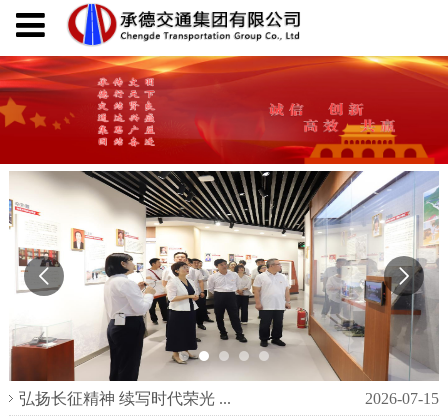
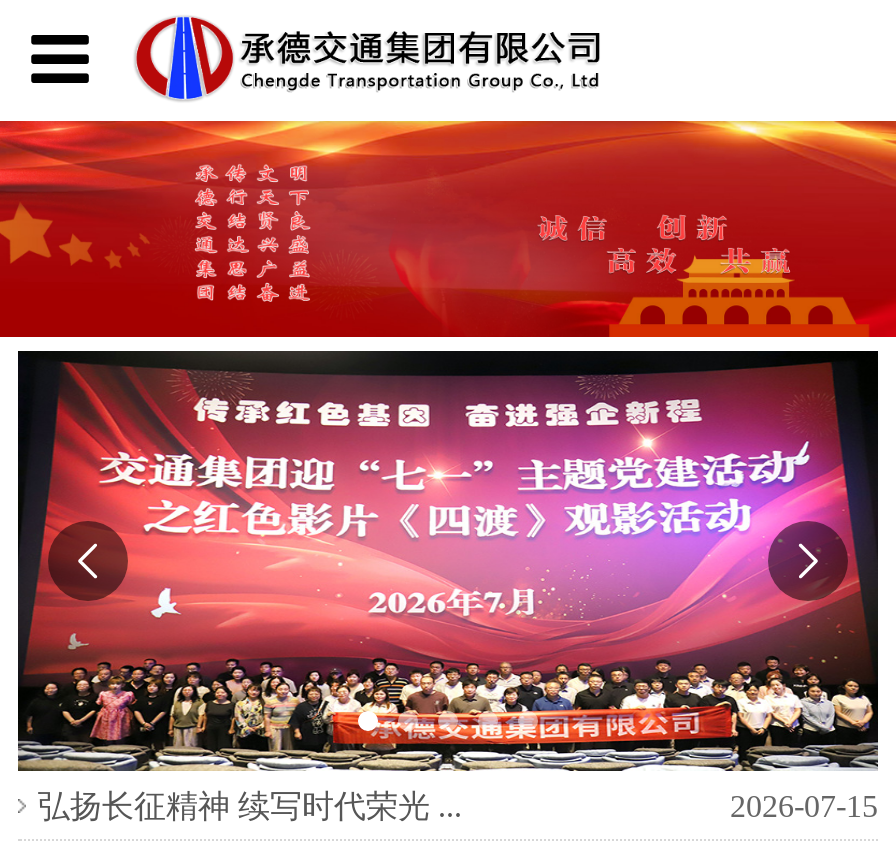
[9,170,439,382] [image] -> [16,349,880,773] [image]

